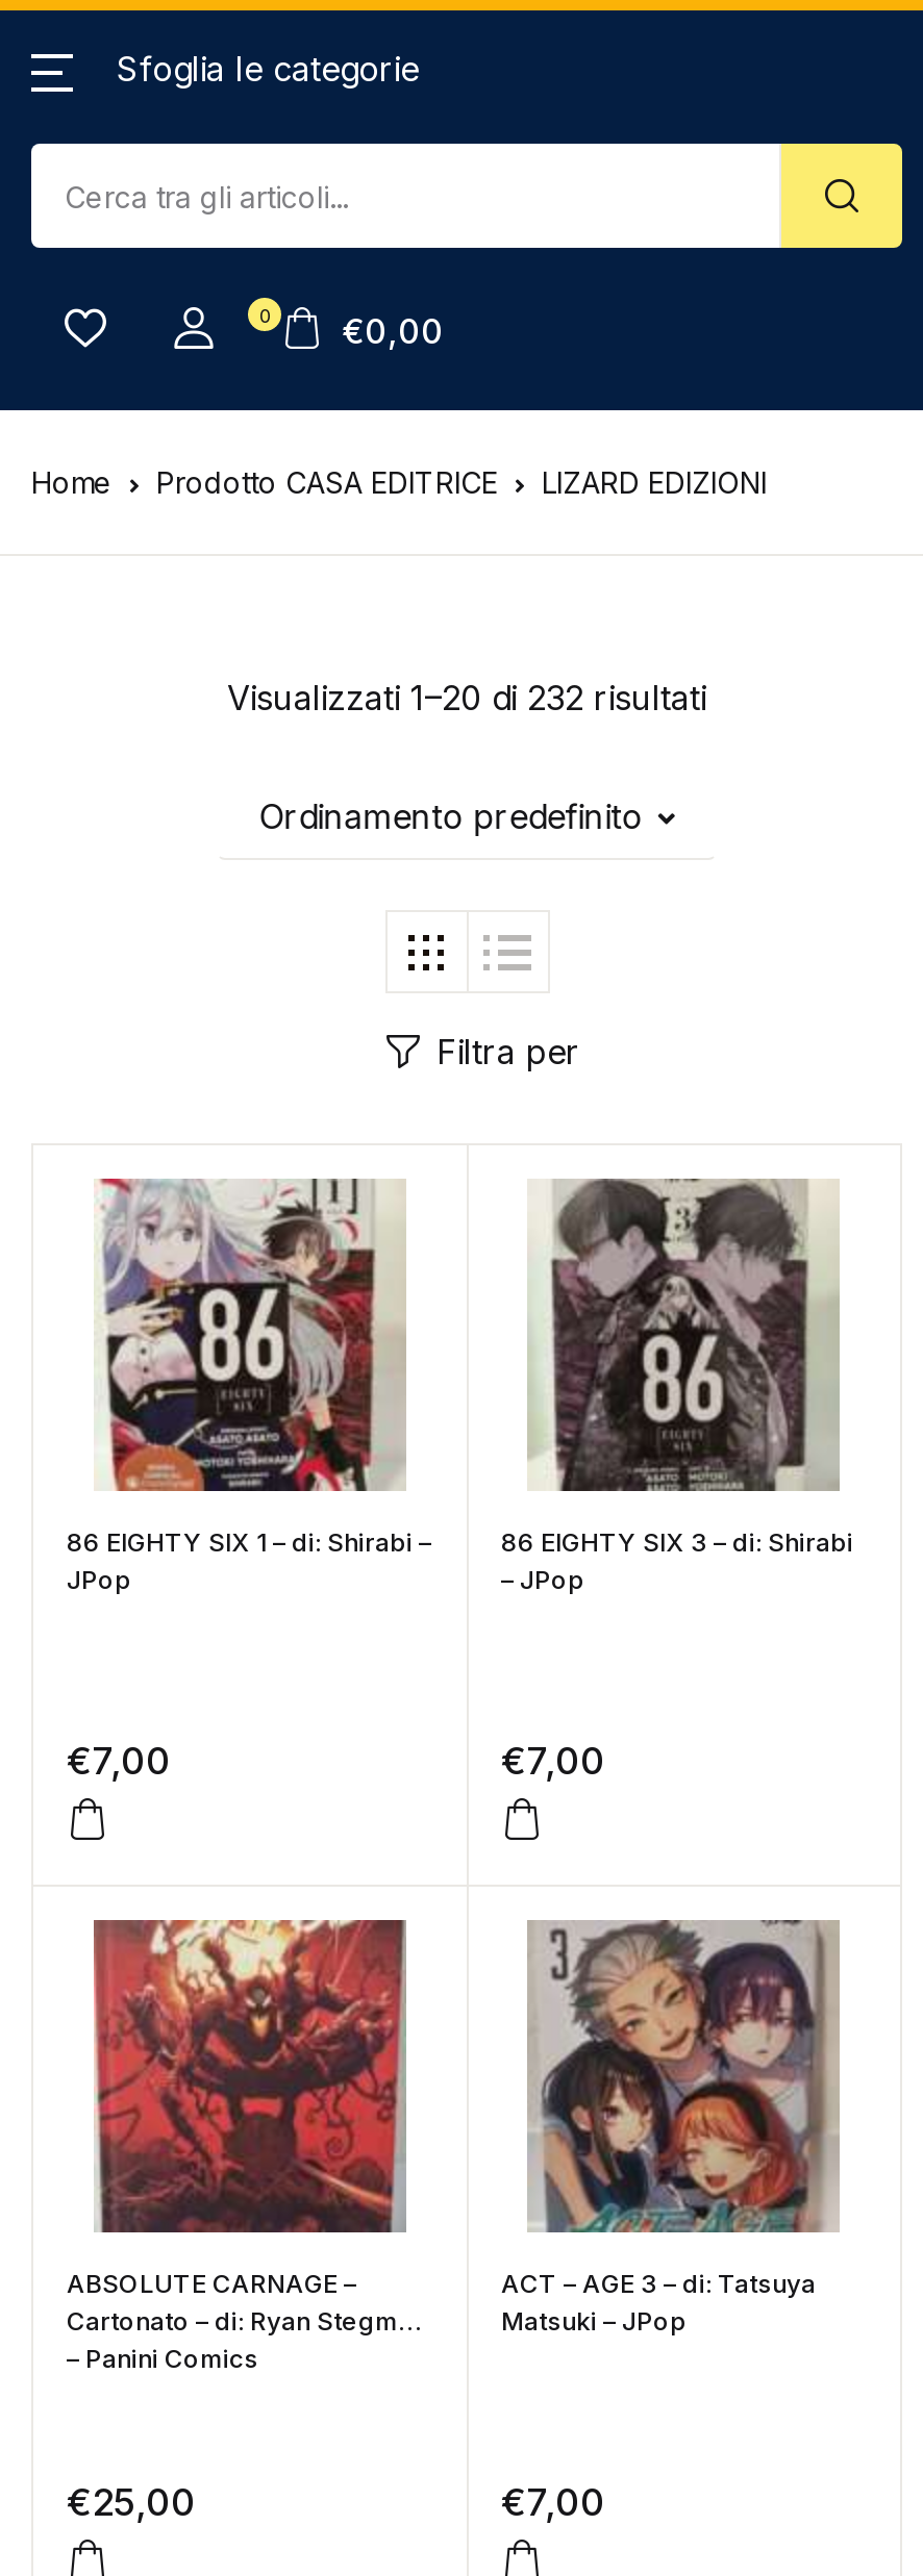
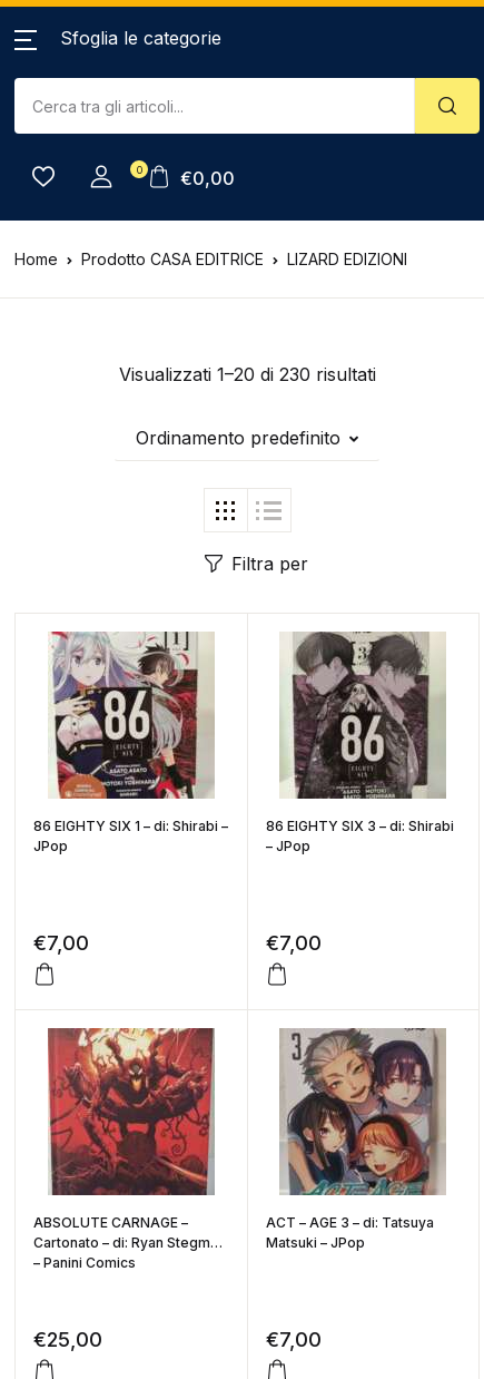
[227,677,706,718] Visualizzati 1–20 di 232 risultati -> [118,363,376,385] Visualizzati 1–20 di 230 risultati

